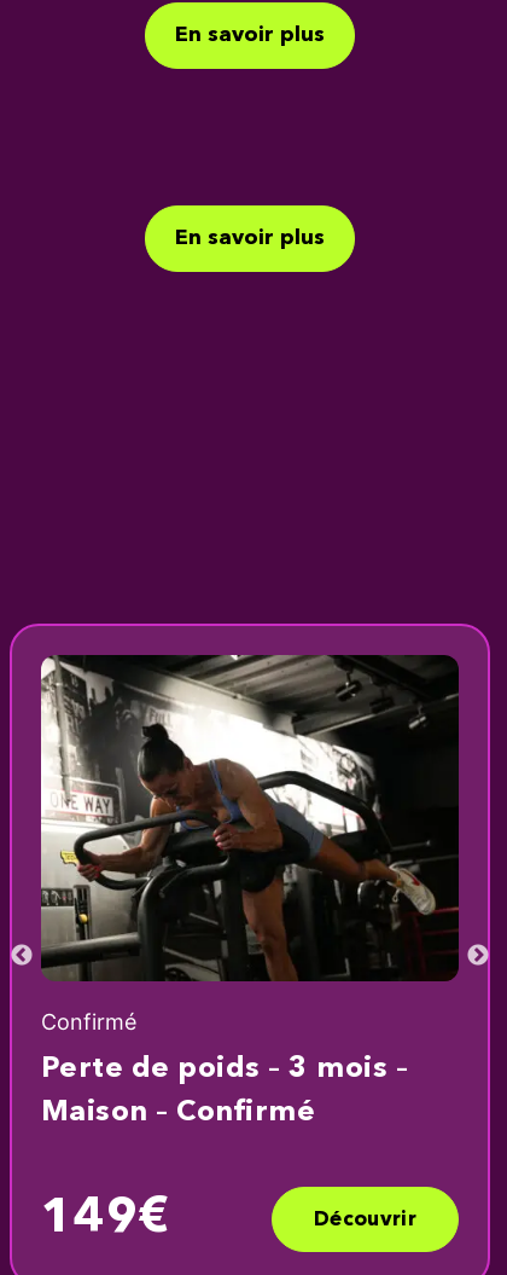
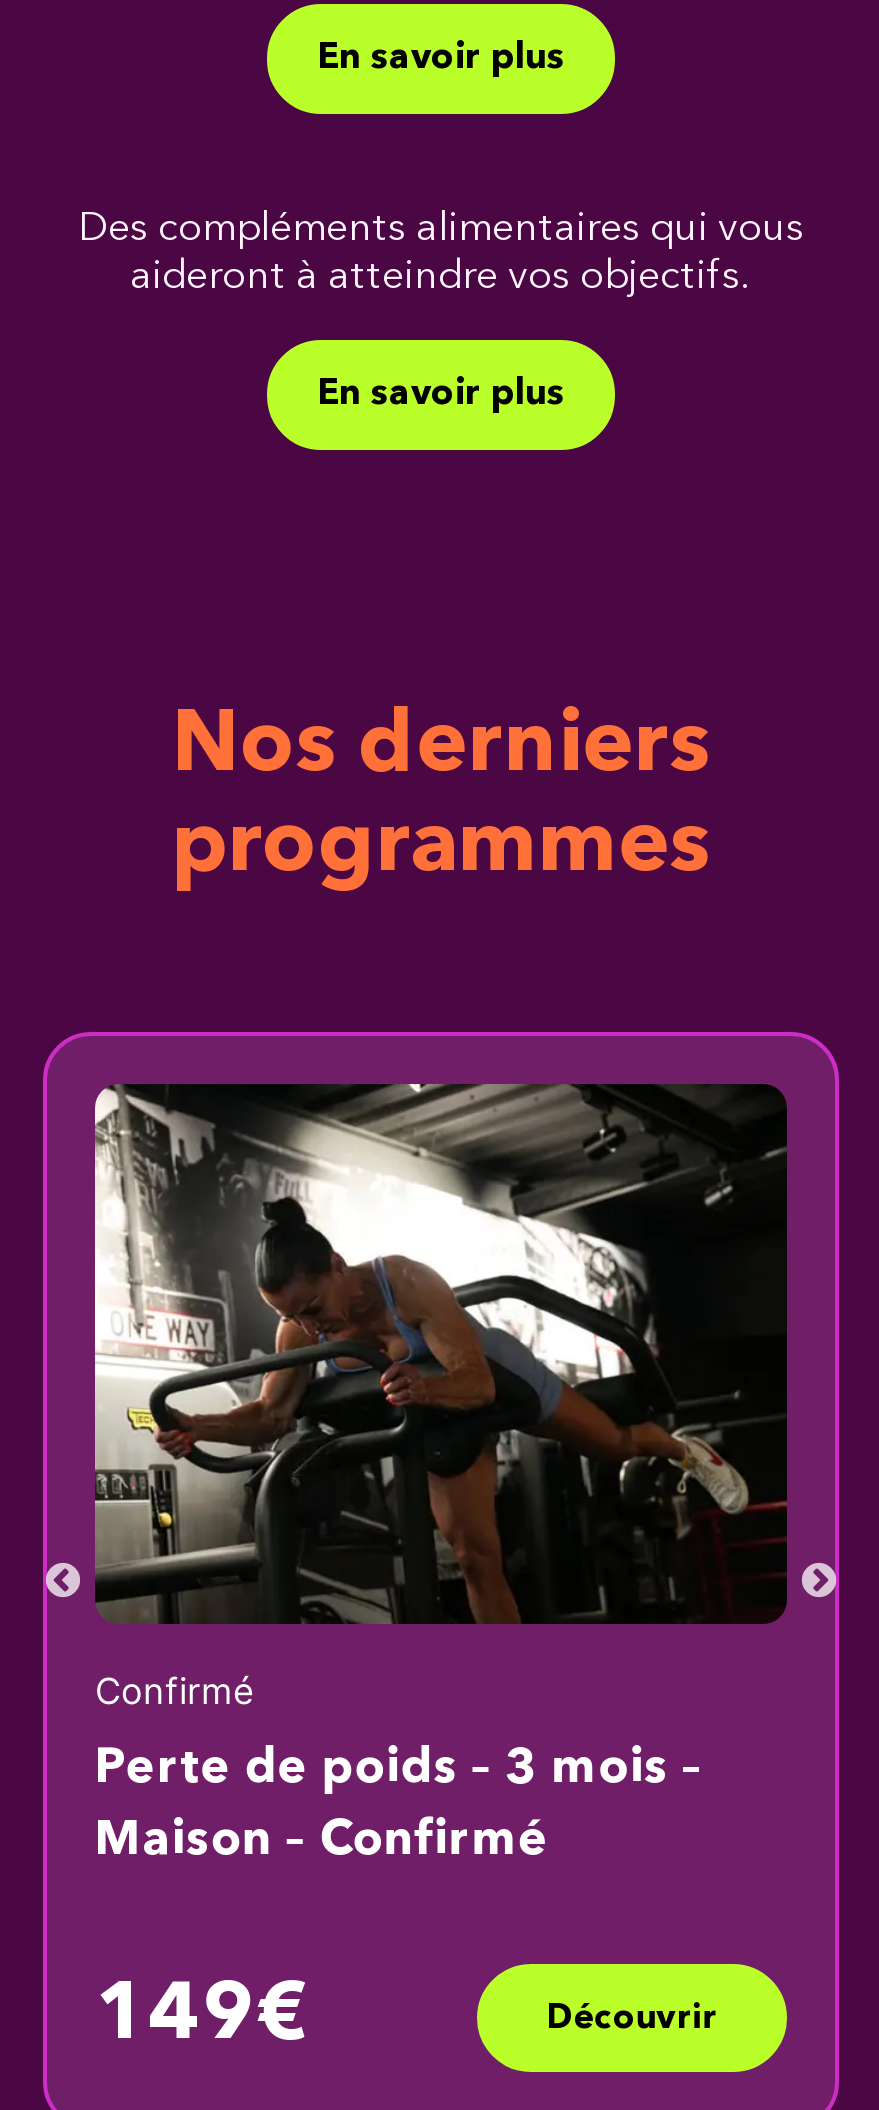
none -> [78,200,804,302] Des compléments alimentaires qui vous | aideront à atteindre vos objectifs.
none -> [172,704,710,890] Nos derniers | programmes

